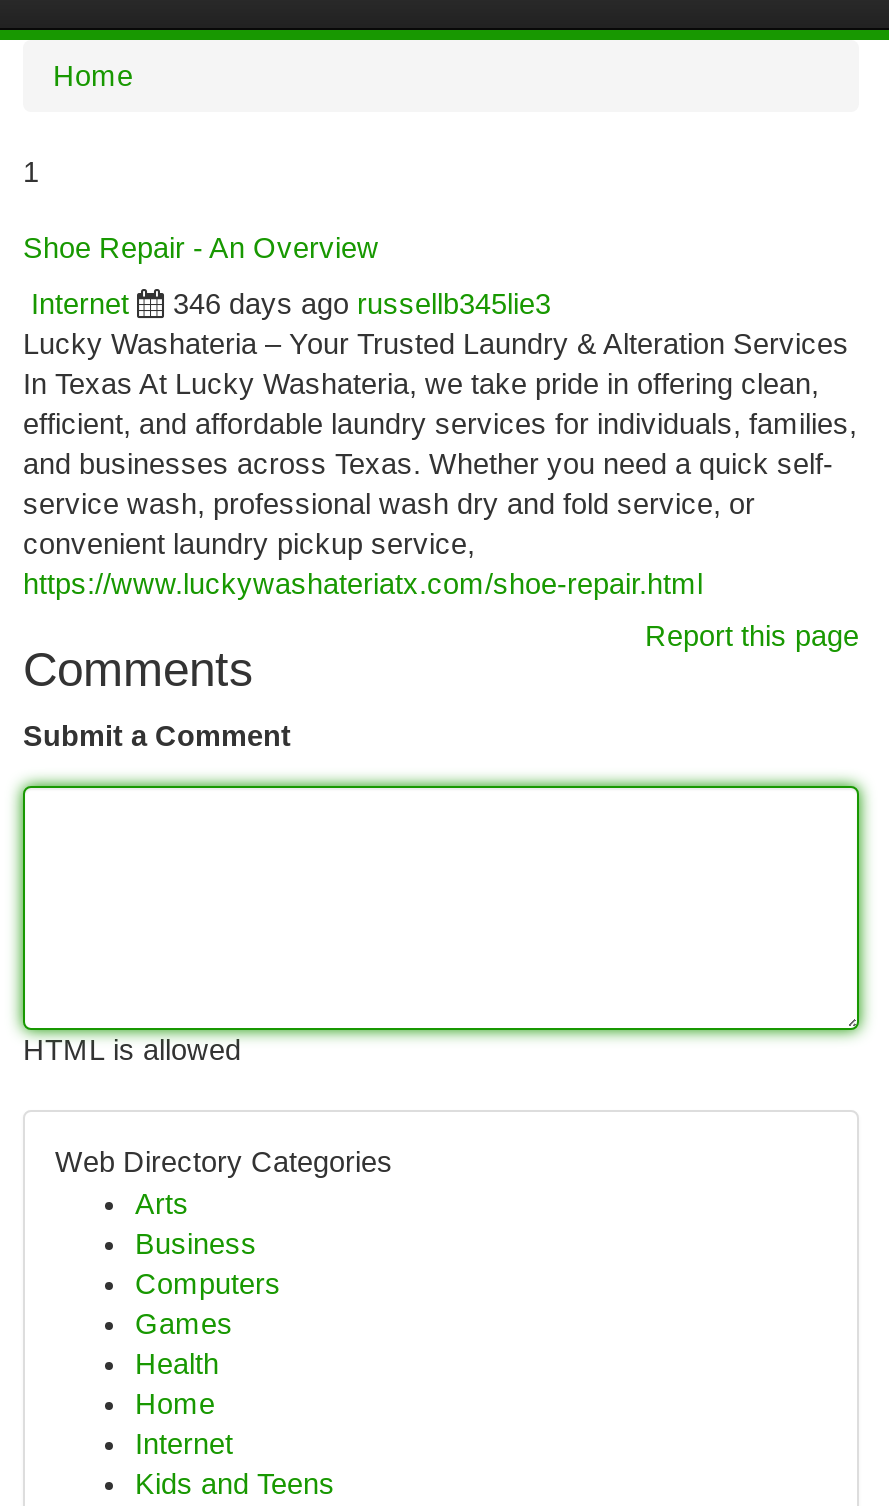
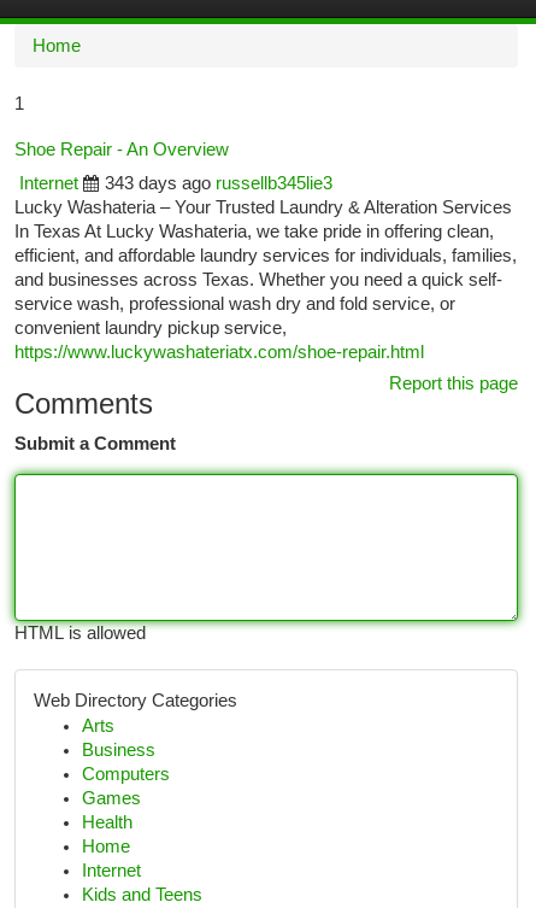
[173,288,551,320] 346 days ago russellb345lie3 -> [105,174,332,193] 343 days ago russellb345lie3

